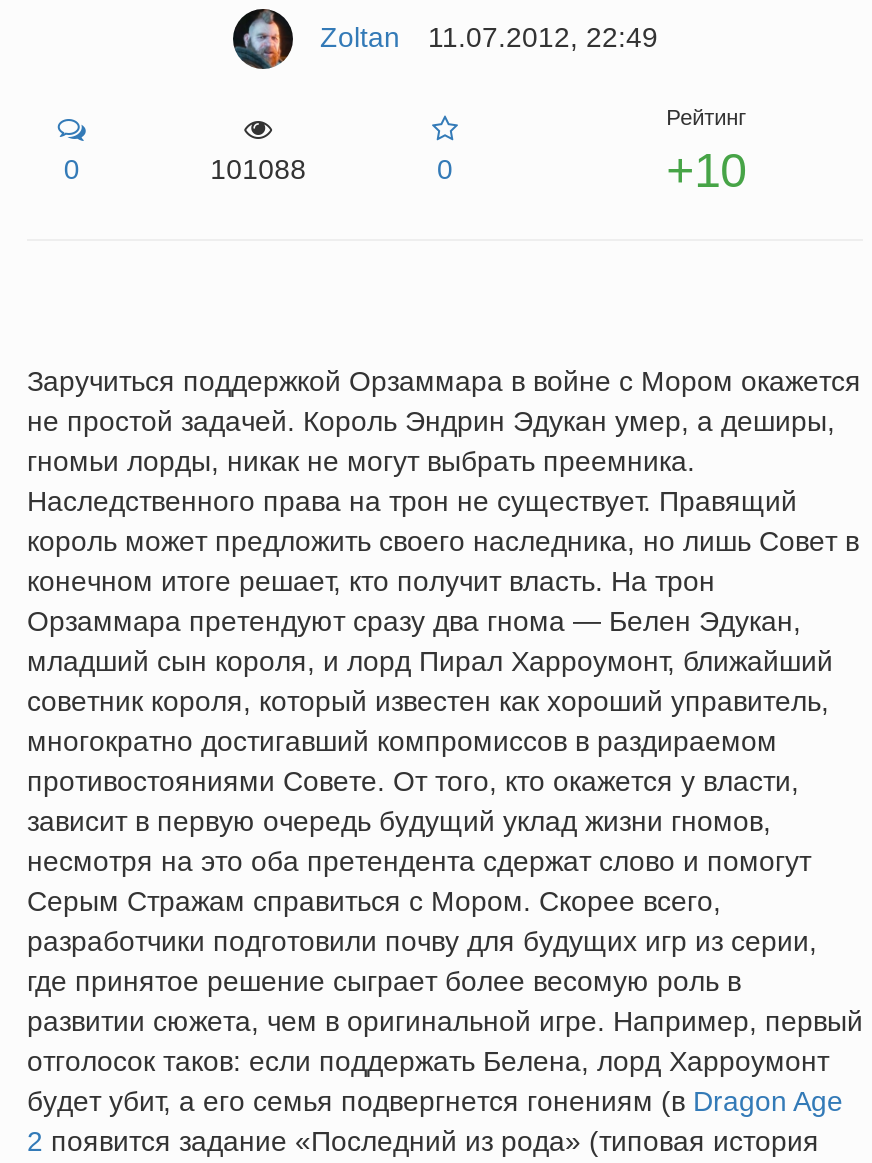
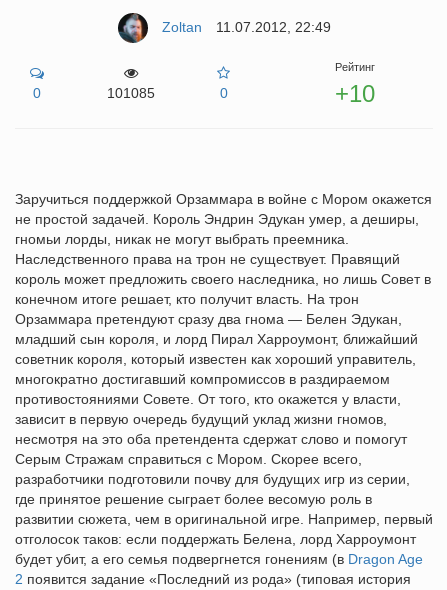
[210,153,306,185] 101088 -> [107,85,155,101] 101085

